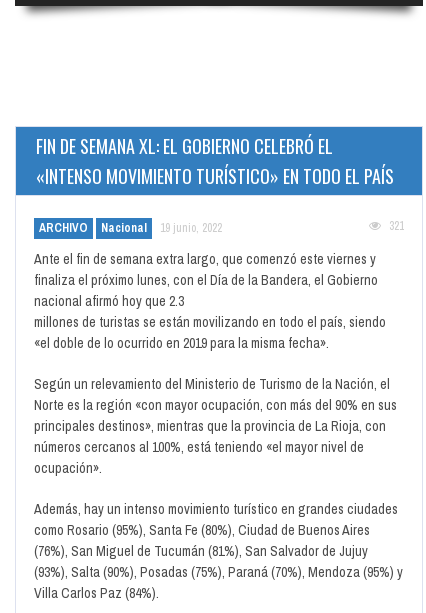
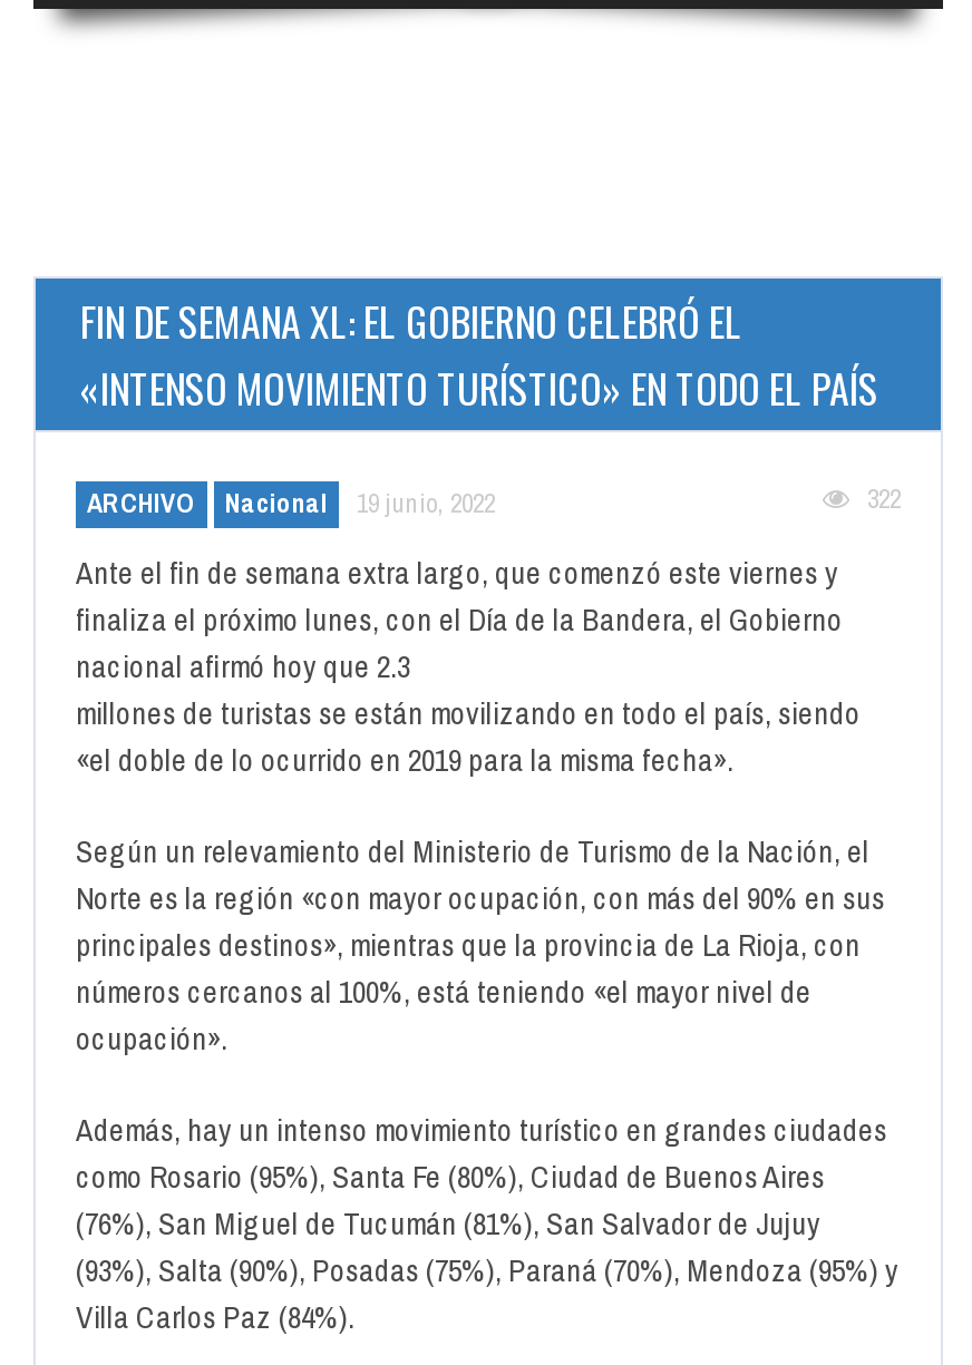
[386,218,404,234] 321 -> [861,481,901,517] 322

